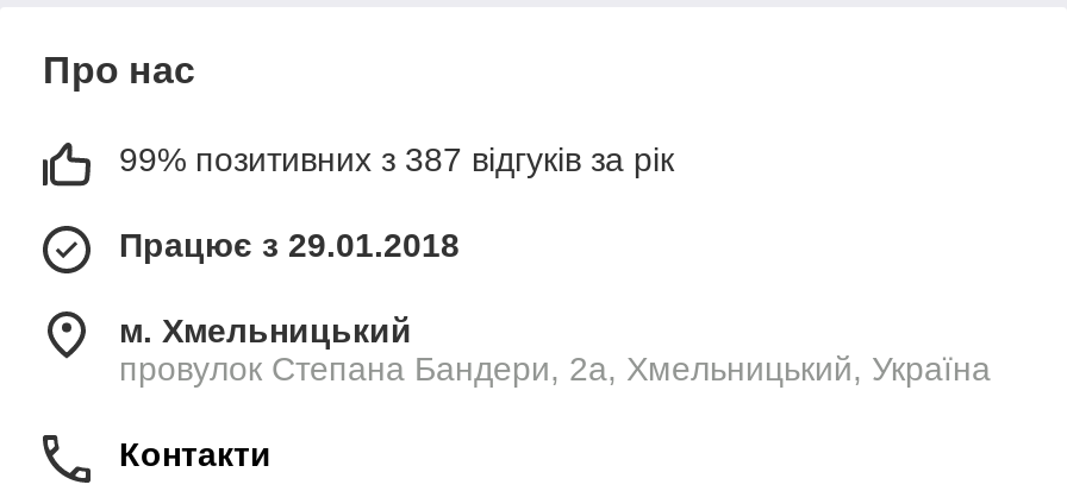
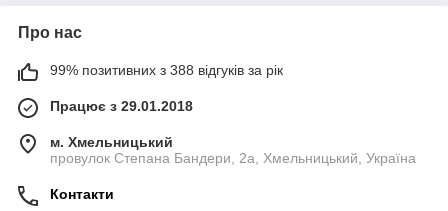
[119,141,674,179] 99% позитивних з 387 відгуків за рік -> [50,62,283,78] 99% позитивних з 388 відгуків за рік

